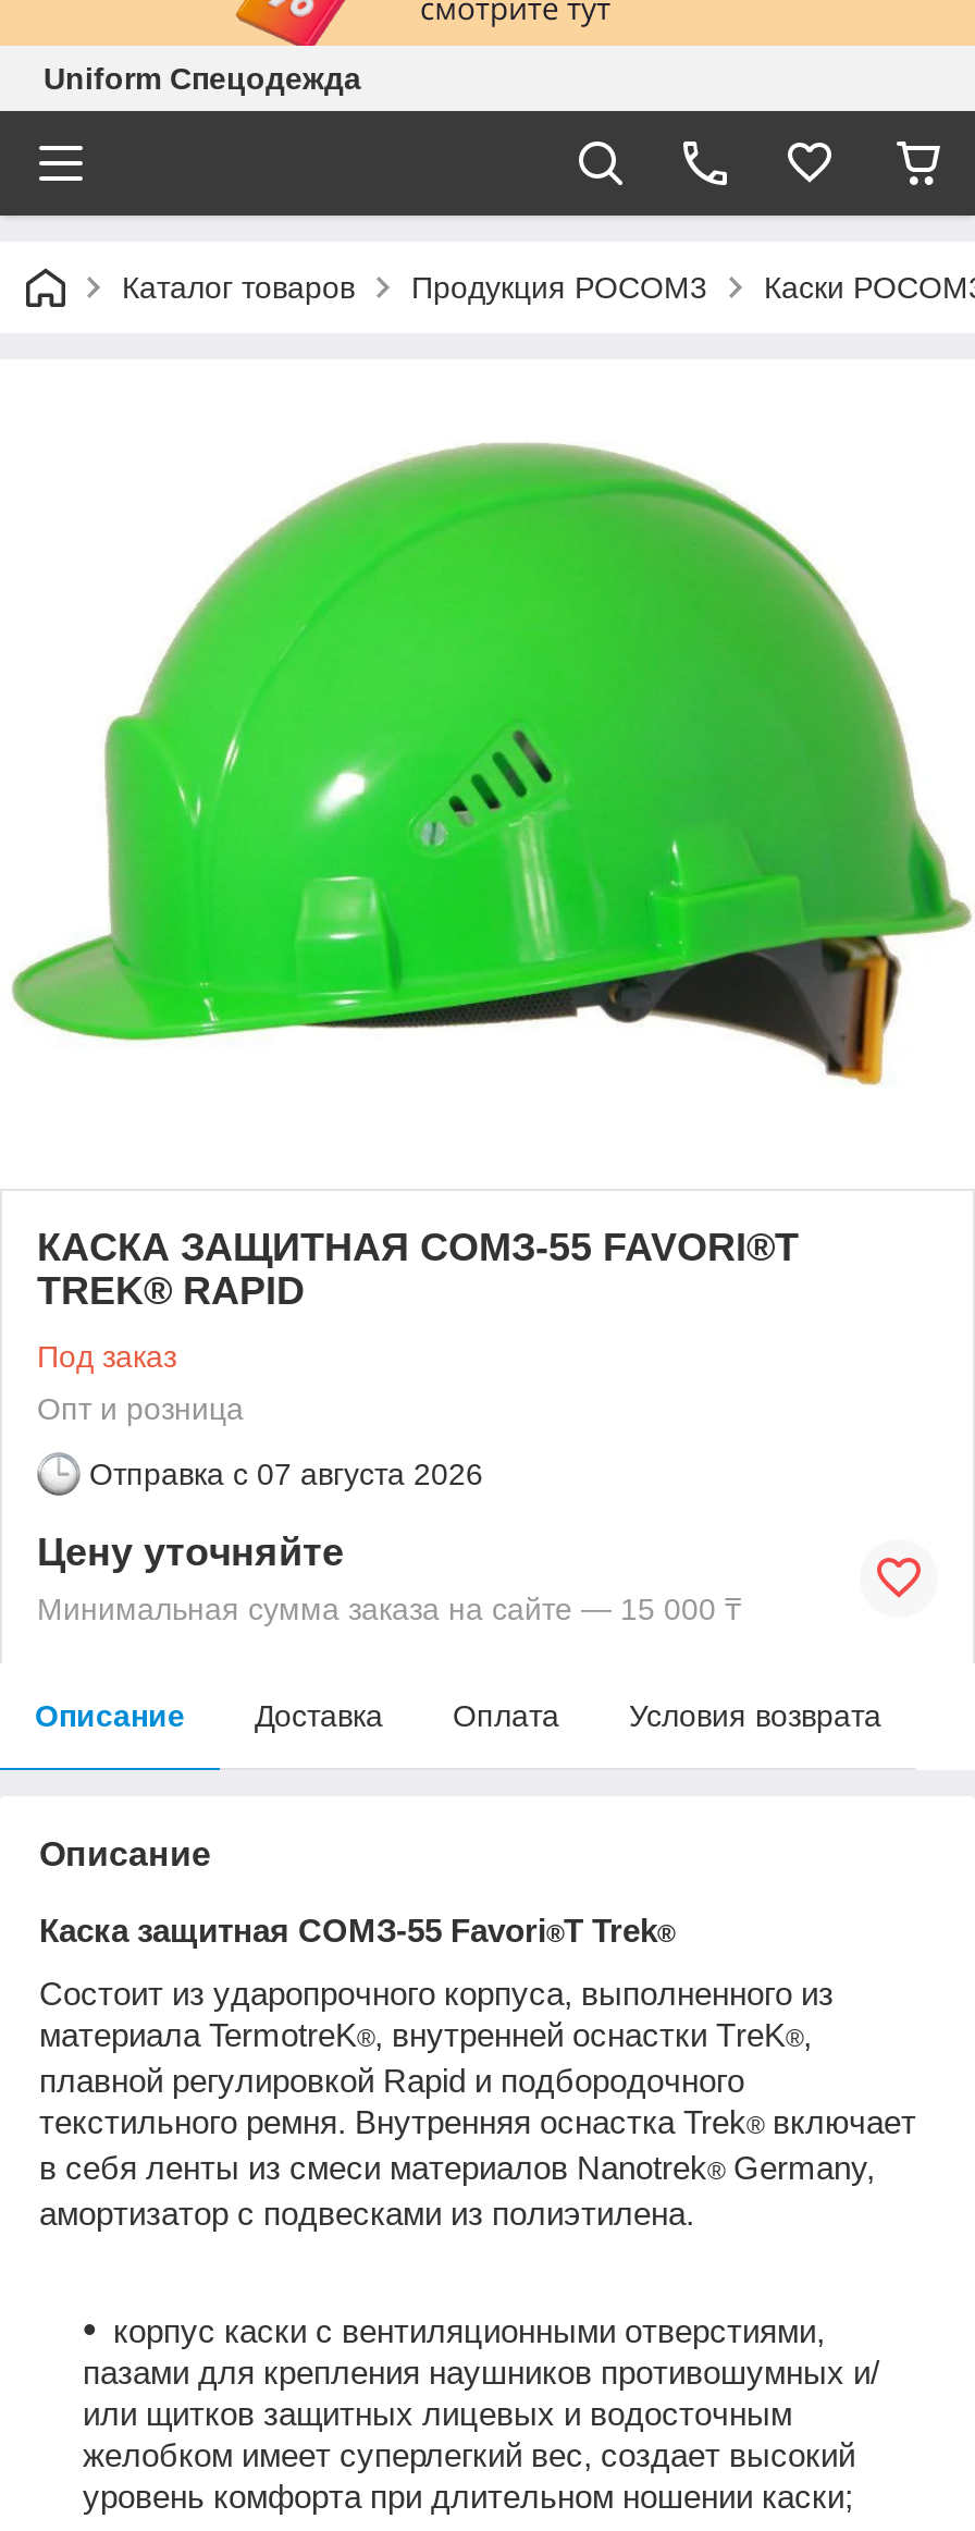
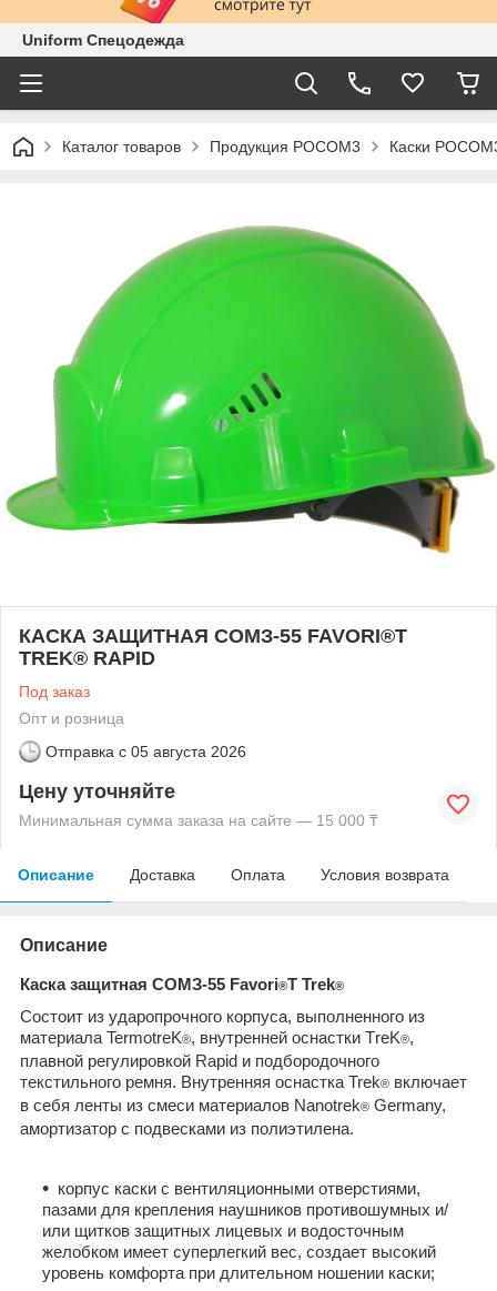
[89,1456,483,1491] Отправка с 07 августа 2026 -> [45,742,246,760] Отправка с 05 августа 2026

